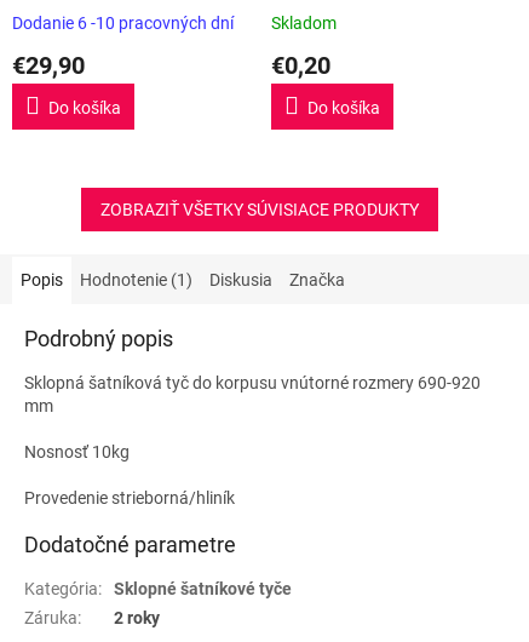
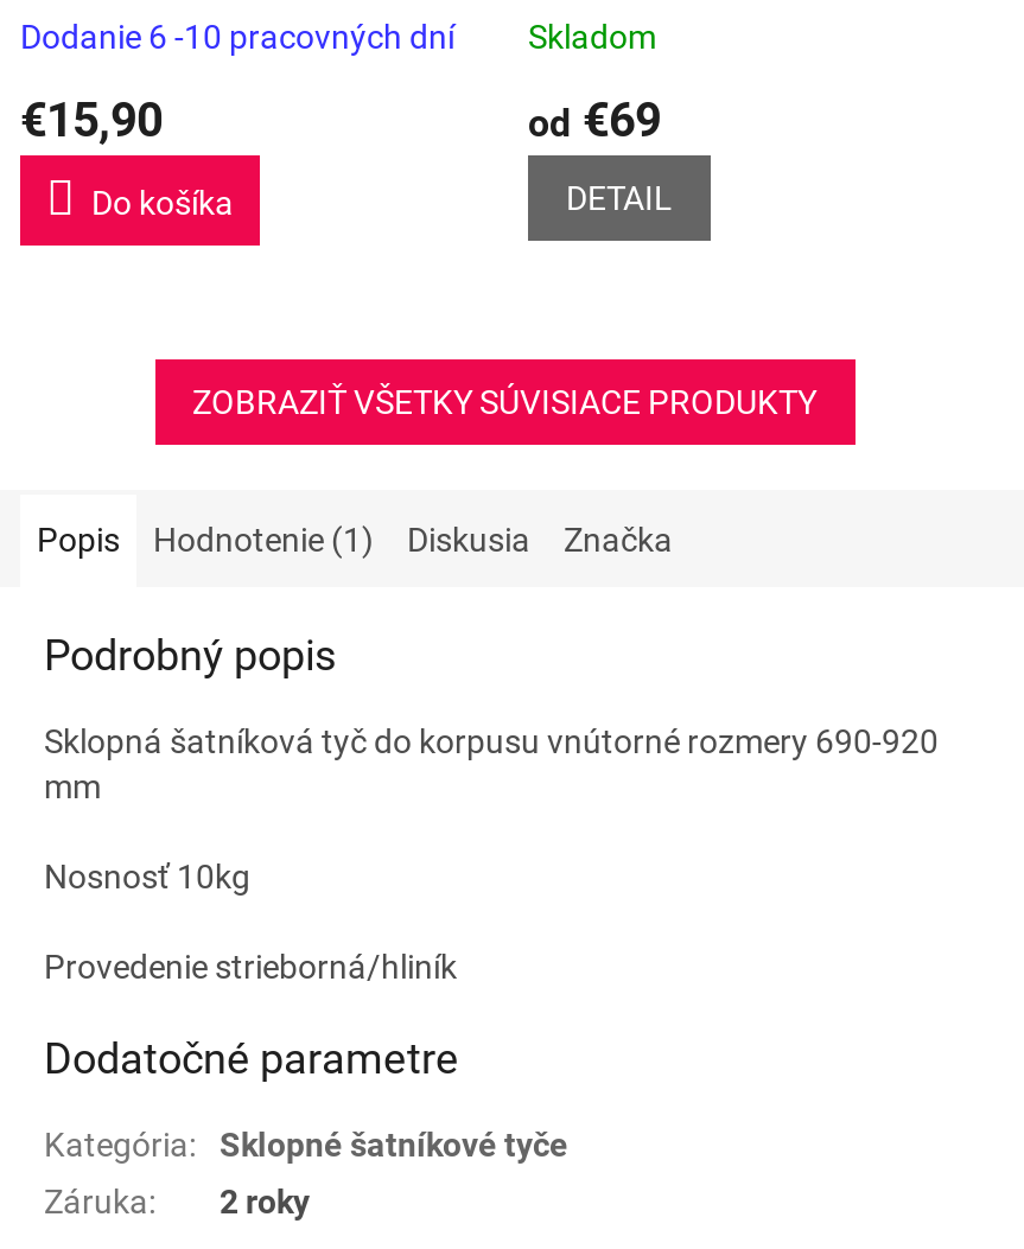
[12,51,85,80] €29,90 -> [20,92,163,149] €15,90
[271,51,330,80] €0,20 -> [528,92,661,149] od €69
[307,99,380,118] Do košíka -> [566,180,673,218] DETAIL

